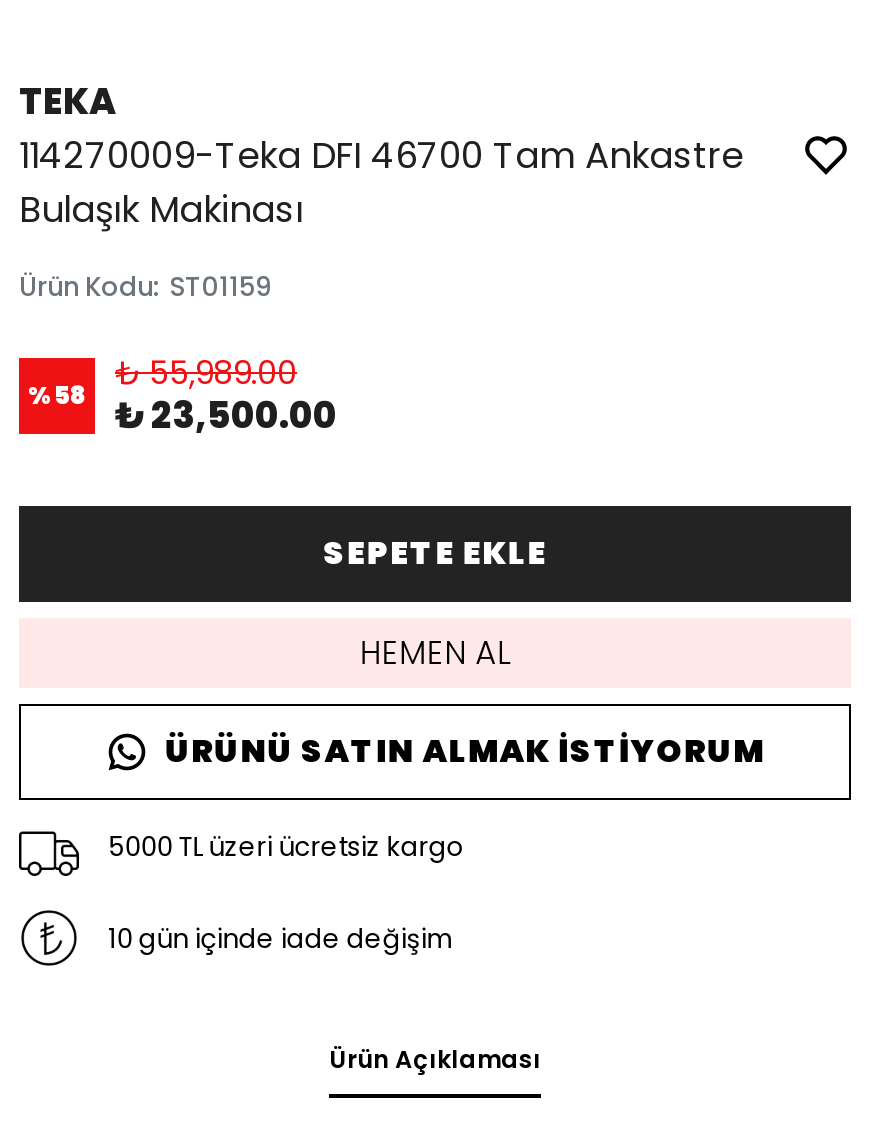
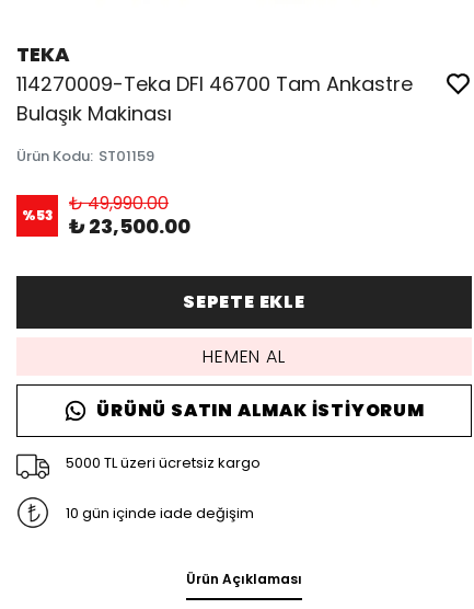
[115,350,297,396] ₺ 55,989.00 -> [69,191,169,216] ₺ 49,990.00
[28,378,86,412] % 58 -> [22,206,53,225] % 53

